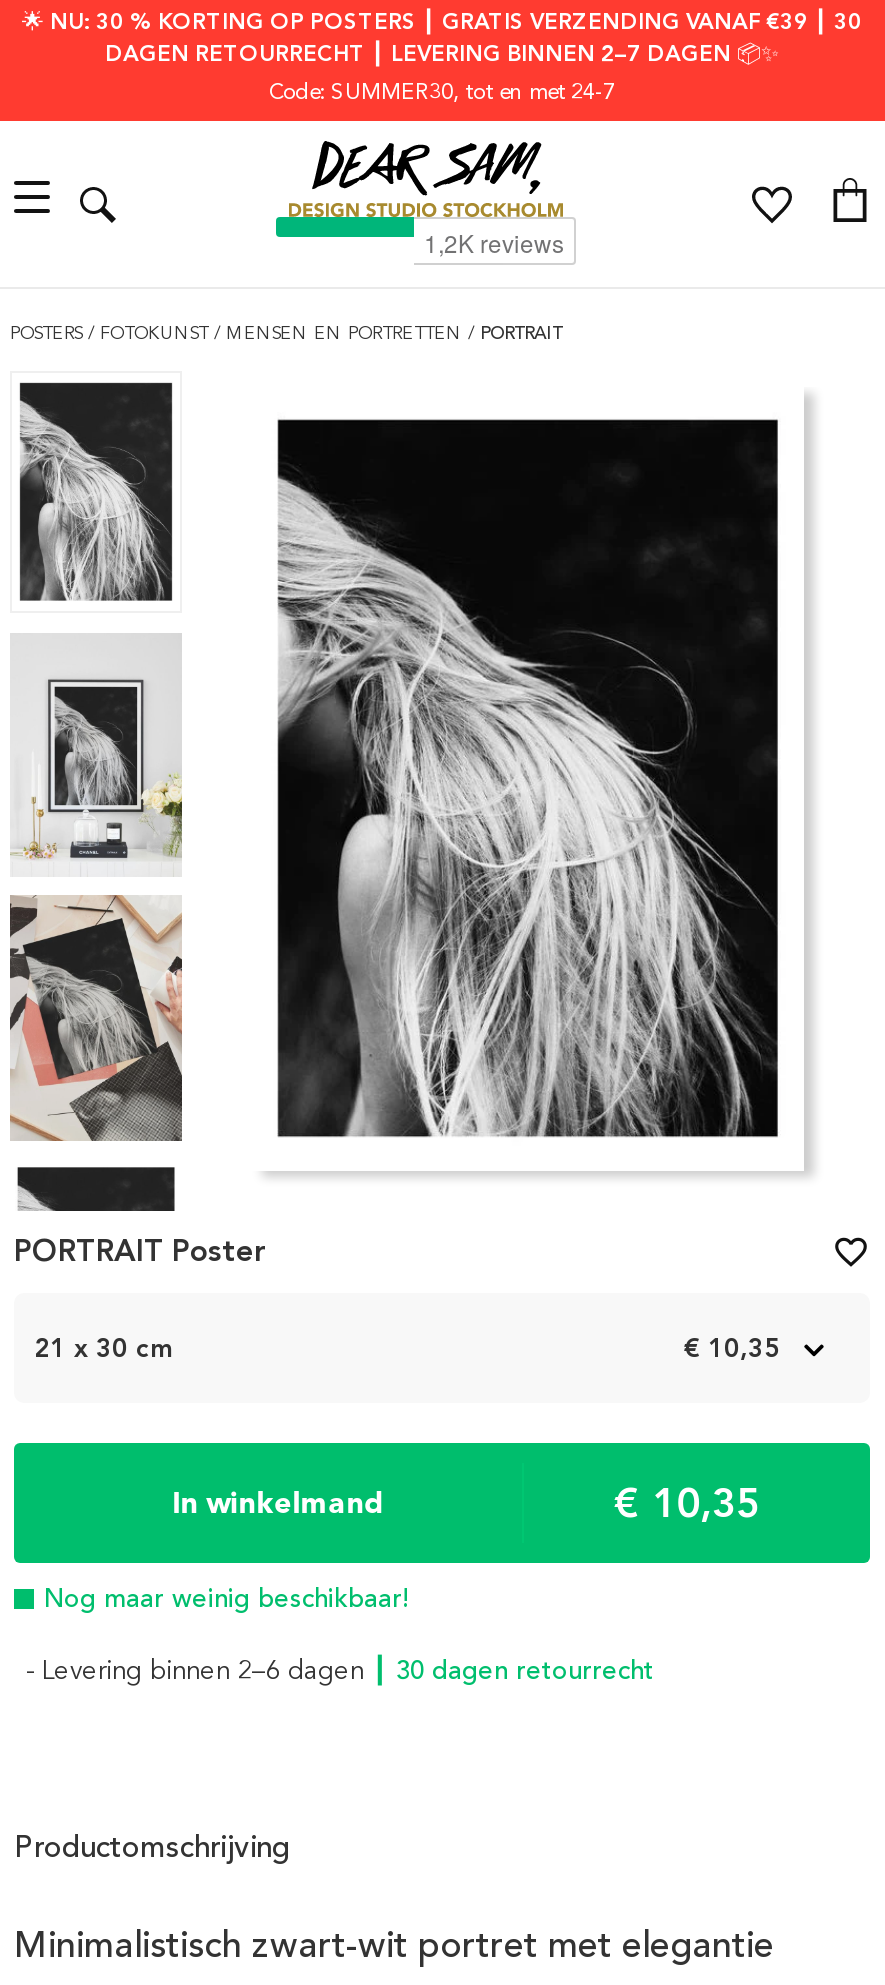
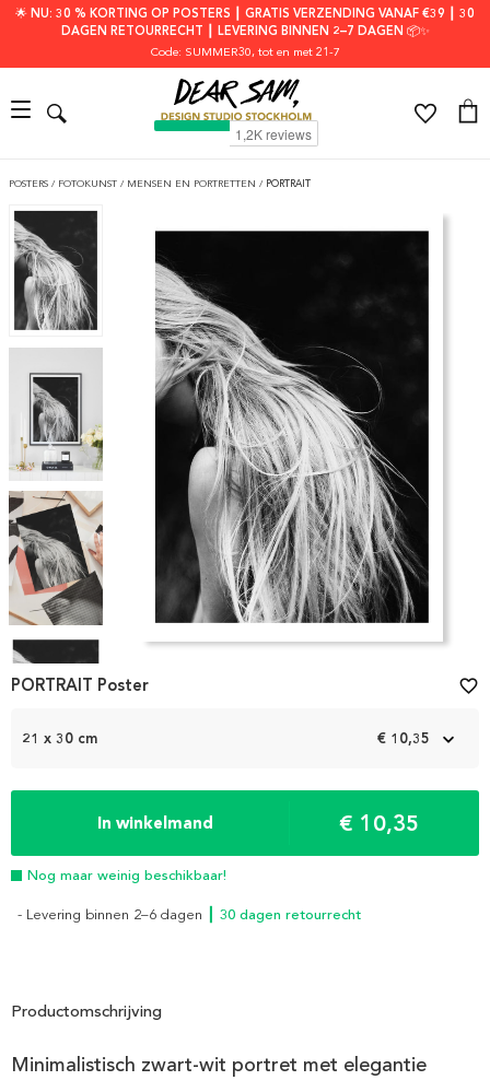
[269,77,615,105] Code: SUMMER30, tot en met 24-7 -> [150,44,340,59] Code: SUMMER30, tot en met 21-7

